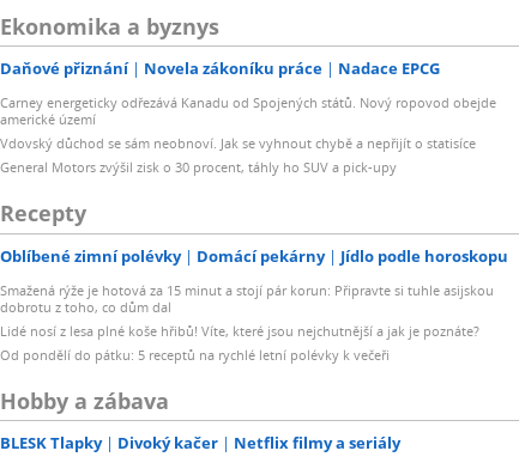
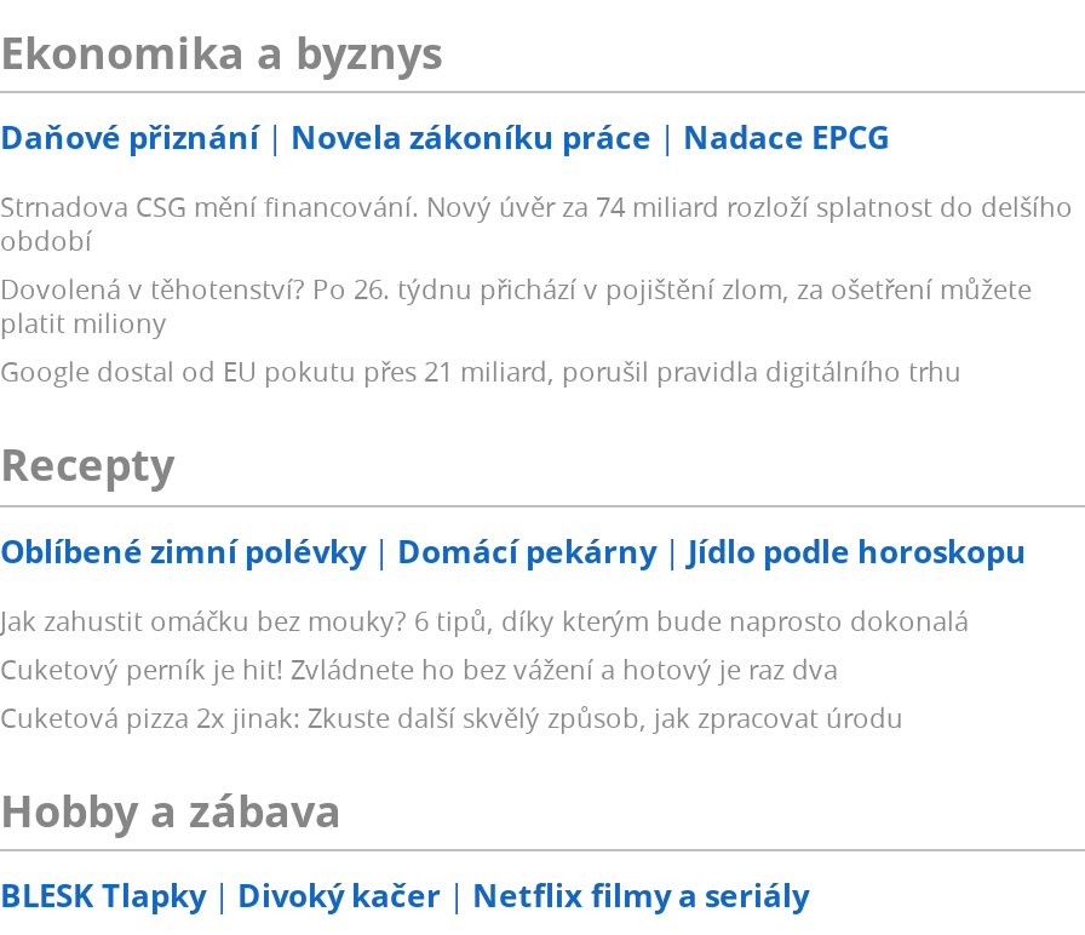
[0,93,496,176] Carney energeticky odřezává Kanadu od Spojených států. Nový ropovod obejde | americké území | Vdovský důchod se sám neobnoví. Jak se vyhnout chybě a nepřijít o statisíce | General Motors zvýšil zisk o 30 procent, táhly ho SUV a pick-upy -> [0,188,1073,389] Strnadova CSG mění financování. Nový úvěr za 74 miliard rozloží splatnost do delšího | období | Dovolená v těhotenství? Po 26. týdnu přichází v pojištění zlom, za ošetření můžete | platit miliony | Google dostal od EU pokutu přes 21 miliard, porušil pravidla digitálního trhu
[0,281,494,363] Smažená rýže je hotová za 15 minut a stojí pár korun: Připravte si tuhle asijskou | dobrotu z toho, co dům dal | Lidé nosí z lesa plné koše hřibů! Víte, které jsou nejchutnější a jak je poznáte? | Od pondělí do pátku: 5 receptů na rychlé letní polévky k večeři -> [0,601,969,734] Jak zahustit omáčku bez mouky? 6 tipů, díky kterým bude naprosto dokonalá | Cuketový perník je hit! Zvládnete ho bez vážení a hotový je raz dva | Cuketová pizza 2x jinak: Zkuste další skvělý způsob, jak zpracovat úrodu

